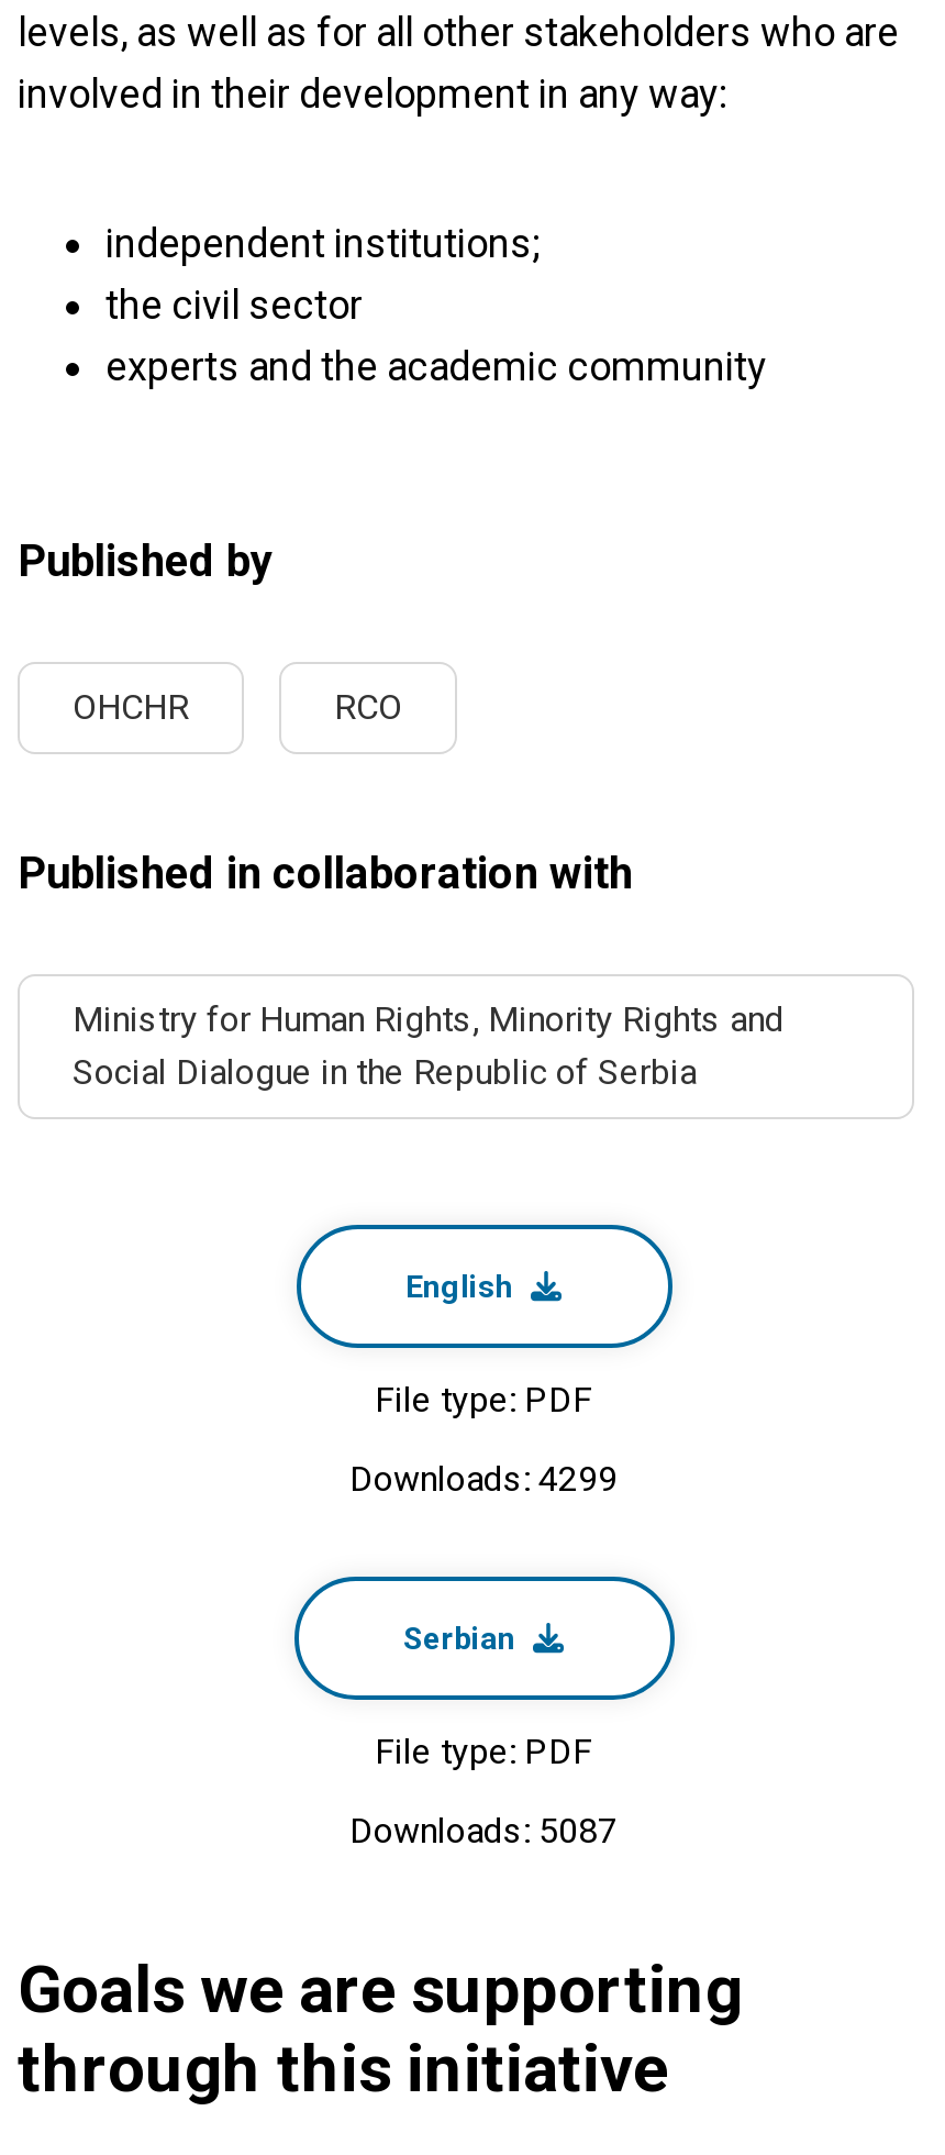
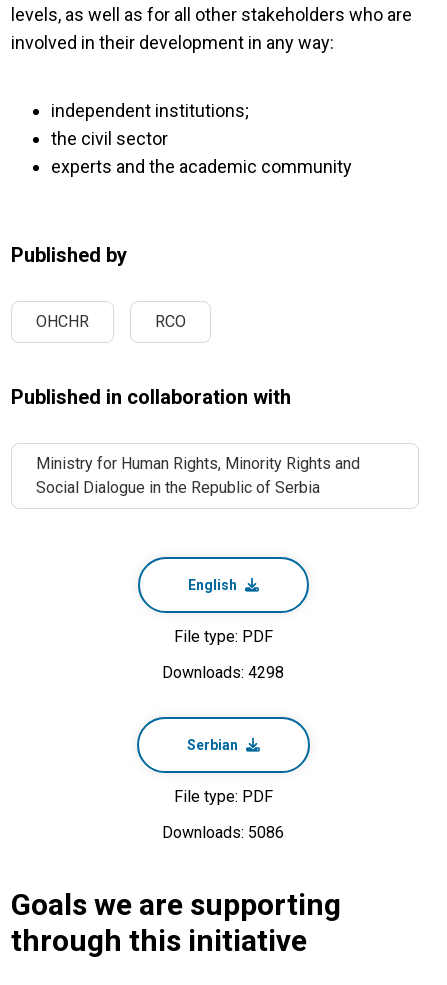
[349,1458,618,1500] Downloads: 4299 -> [162,663,284,682] Downloads: 4298
[349,1810,618,1852] Downloads: 5087 -> [162,823,284,842] Downloads: 5086

